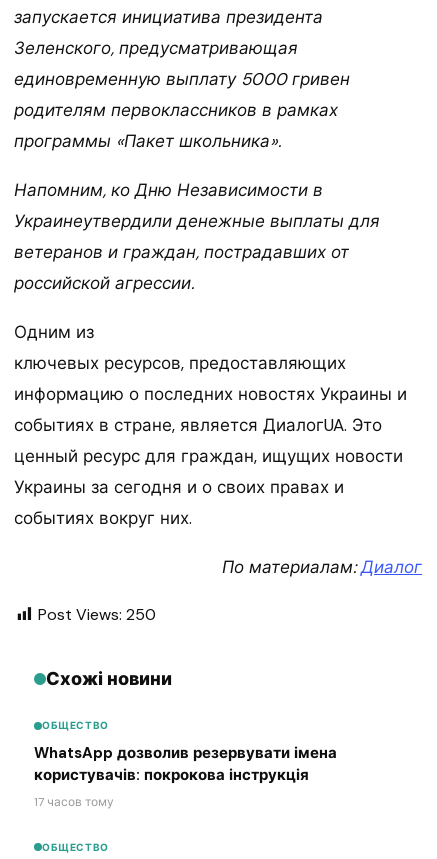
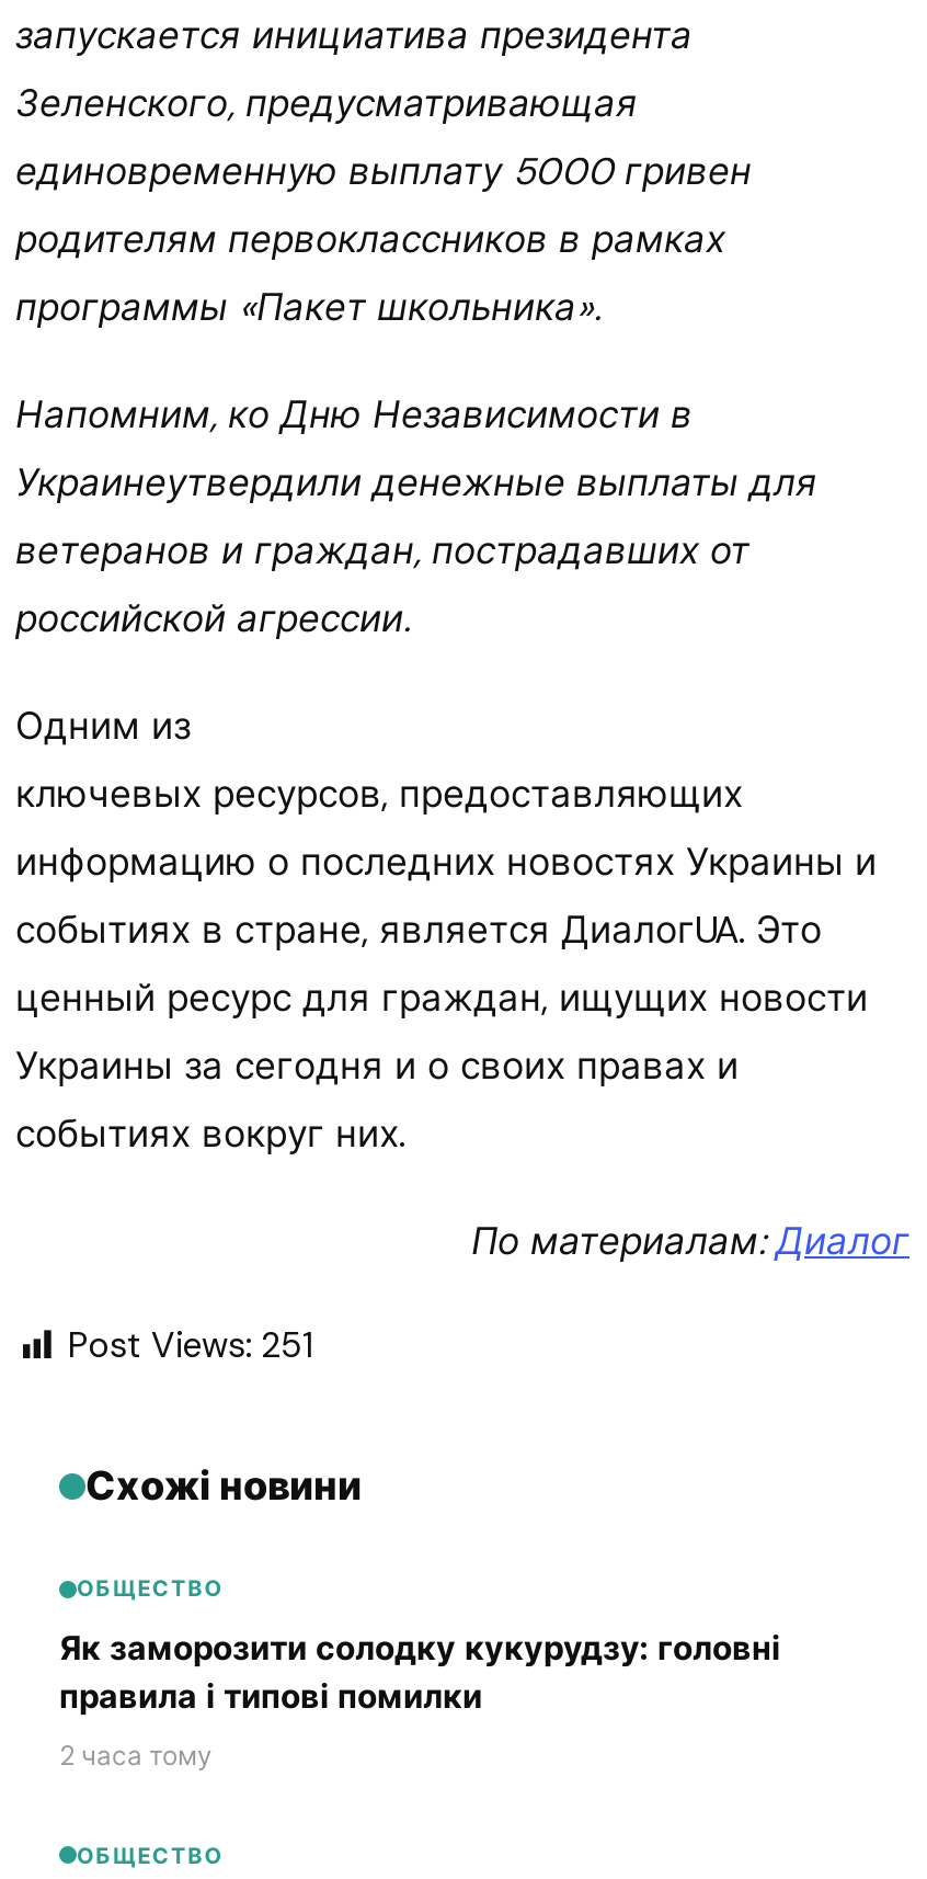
[38,604,156,625] Post Views: 250 -> [68,1321,313,1367] Post Views: 251
[34,743,337,810] WhatsApp дозволив резервувати імена | користувачів: покрокова інструкція | 17 часов тому -> [59,1627,780,1774] Як заморозити солодку кукурудзу: головні | правила і типові помилки | 2 часа тому

